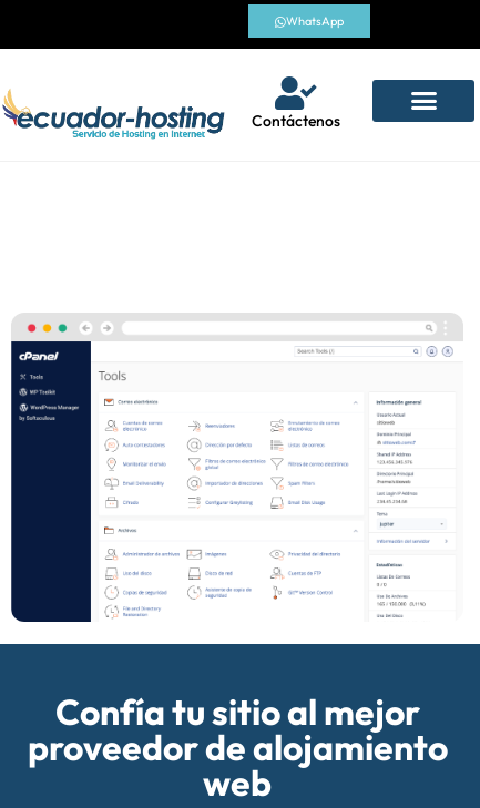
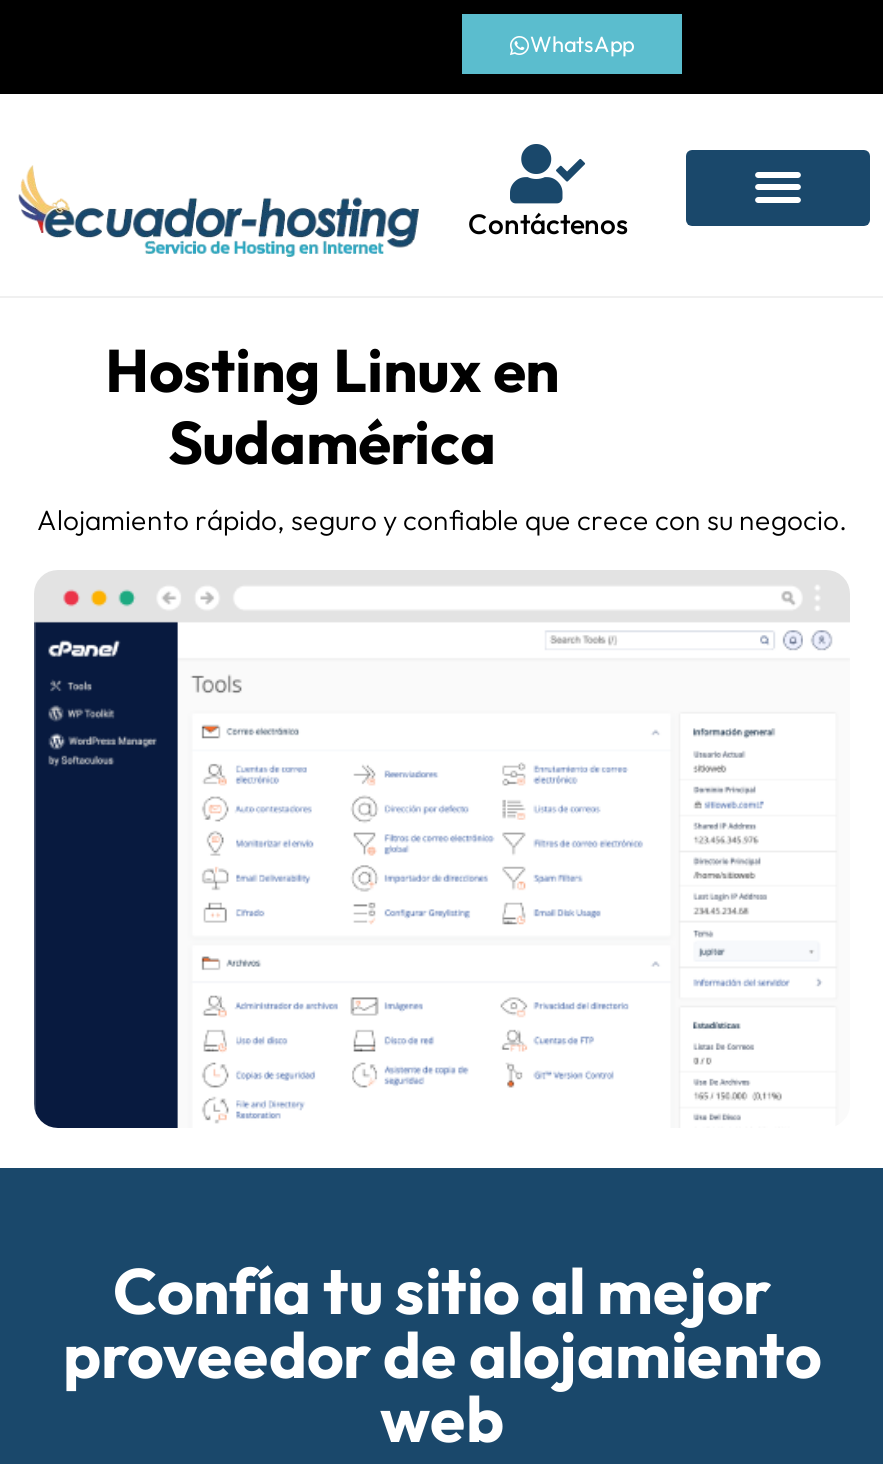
none -> [37,332,847,538] Hosting Linux en | Sudamérica | Alojamiento rápido, seguro y confiable que crece con su negocio.

